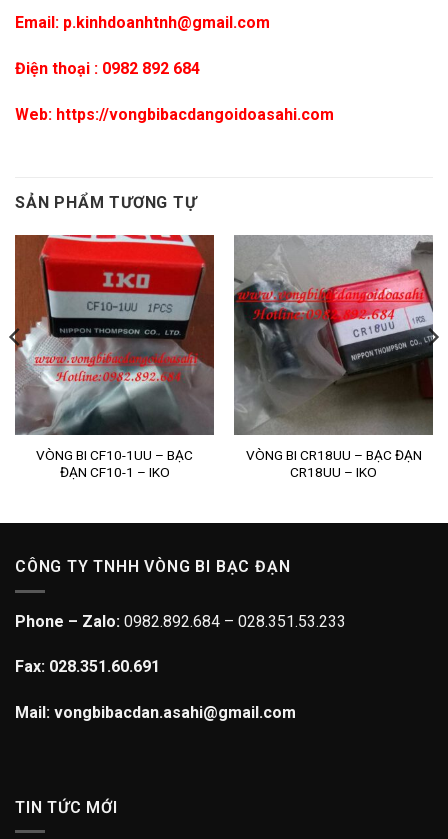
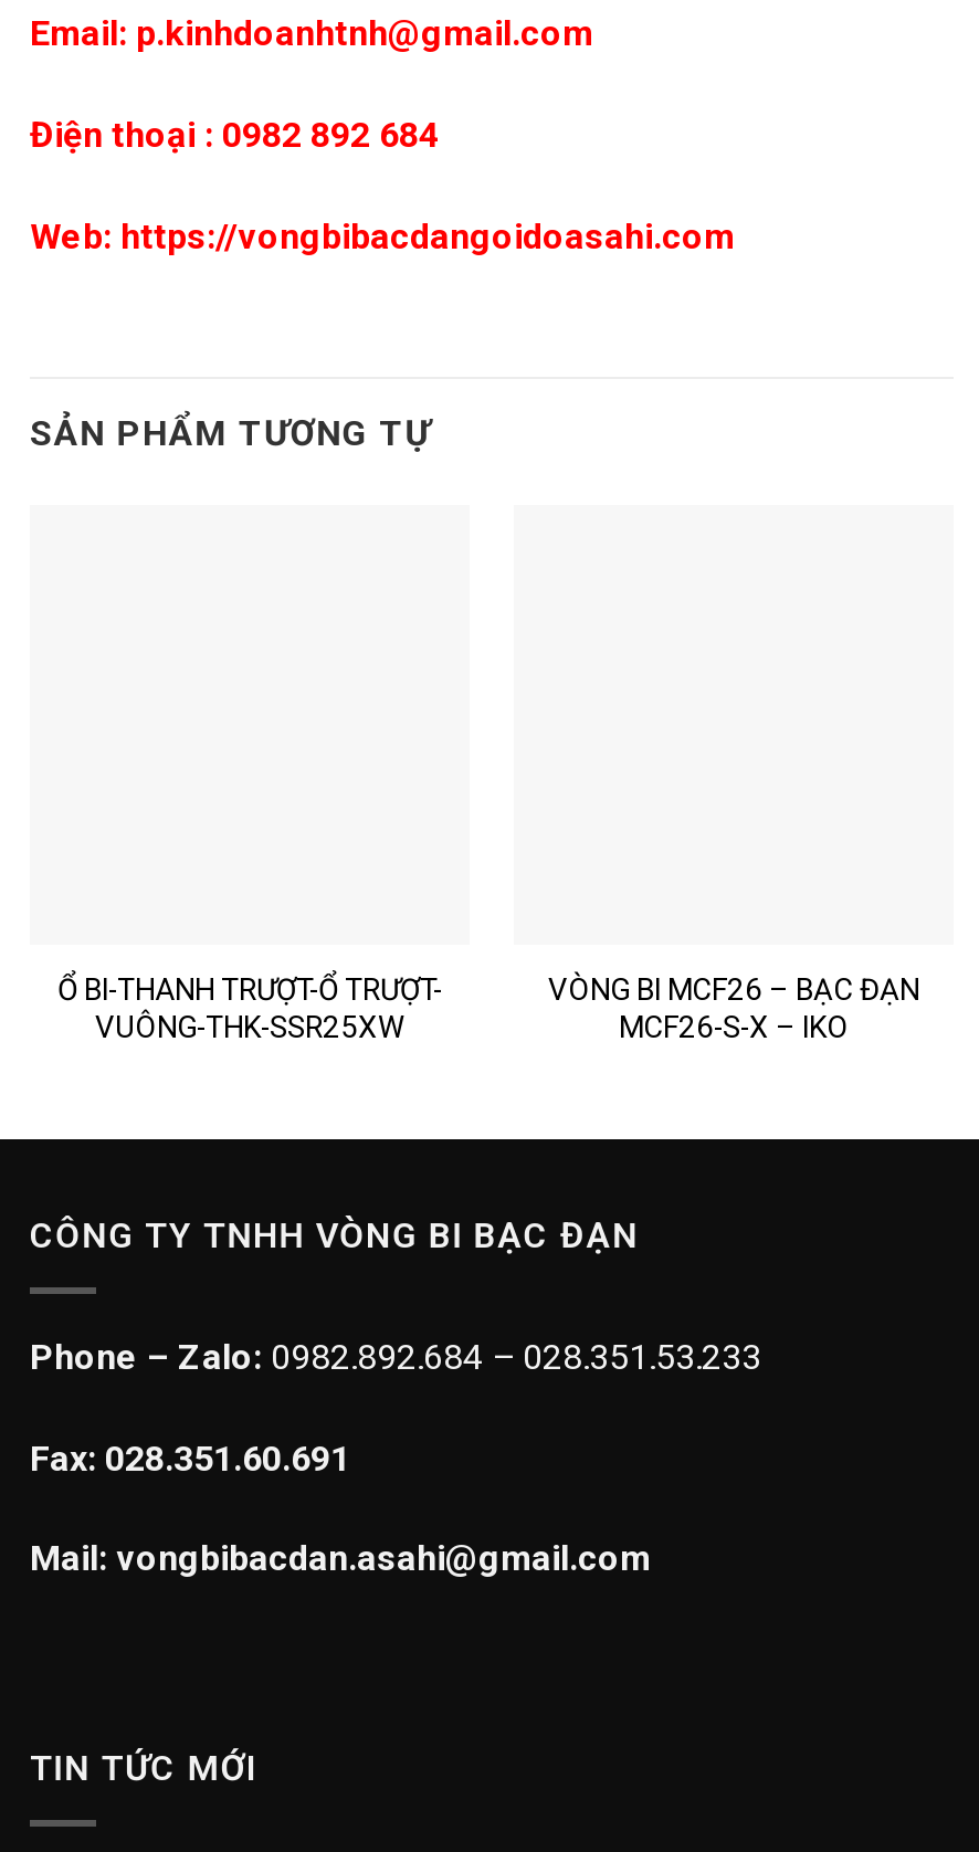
[9,234,215,436] [image] -> none
[233,234,439,436] [image] -> none
[36,447,193,480] VÒNG BI CF10-1UU – BẠC | ĐẠN CF10-1 – IKO -> [57,971,442,1044] Ổ BI-THANH TRƯỢT-Ổ TRƯỢT- | VUÔNG-THK-SSR25XW
[245,447,421,480] VÒNG BI CR18UU – BẠC ĐẠN | CR18UU – IKO -> [548,971,919,1044] VÒNG BI MCF26 – BẠC ĐẠN | MCF26-S-X – IKO

